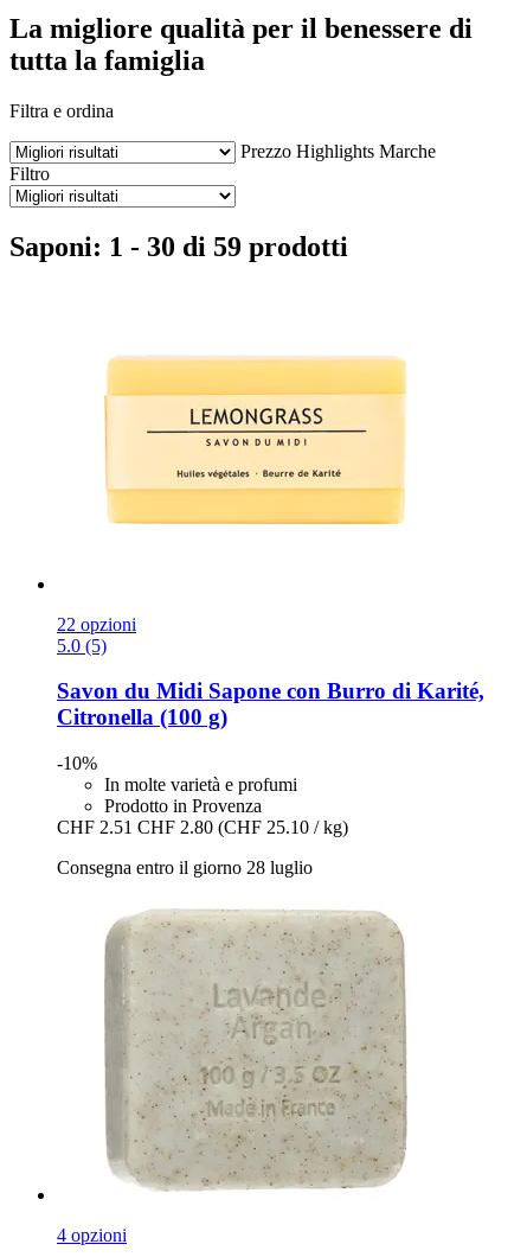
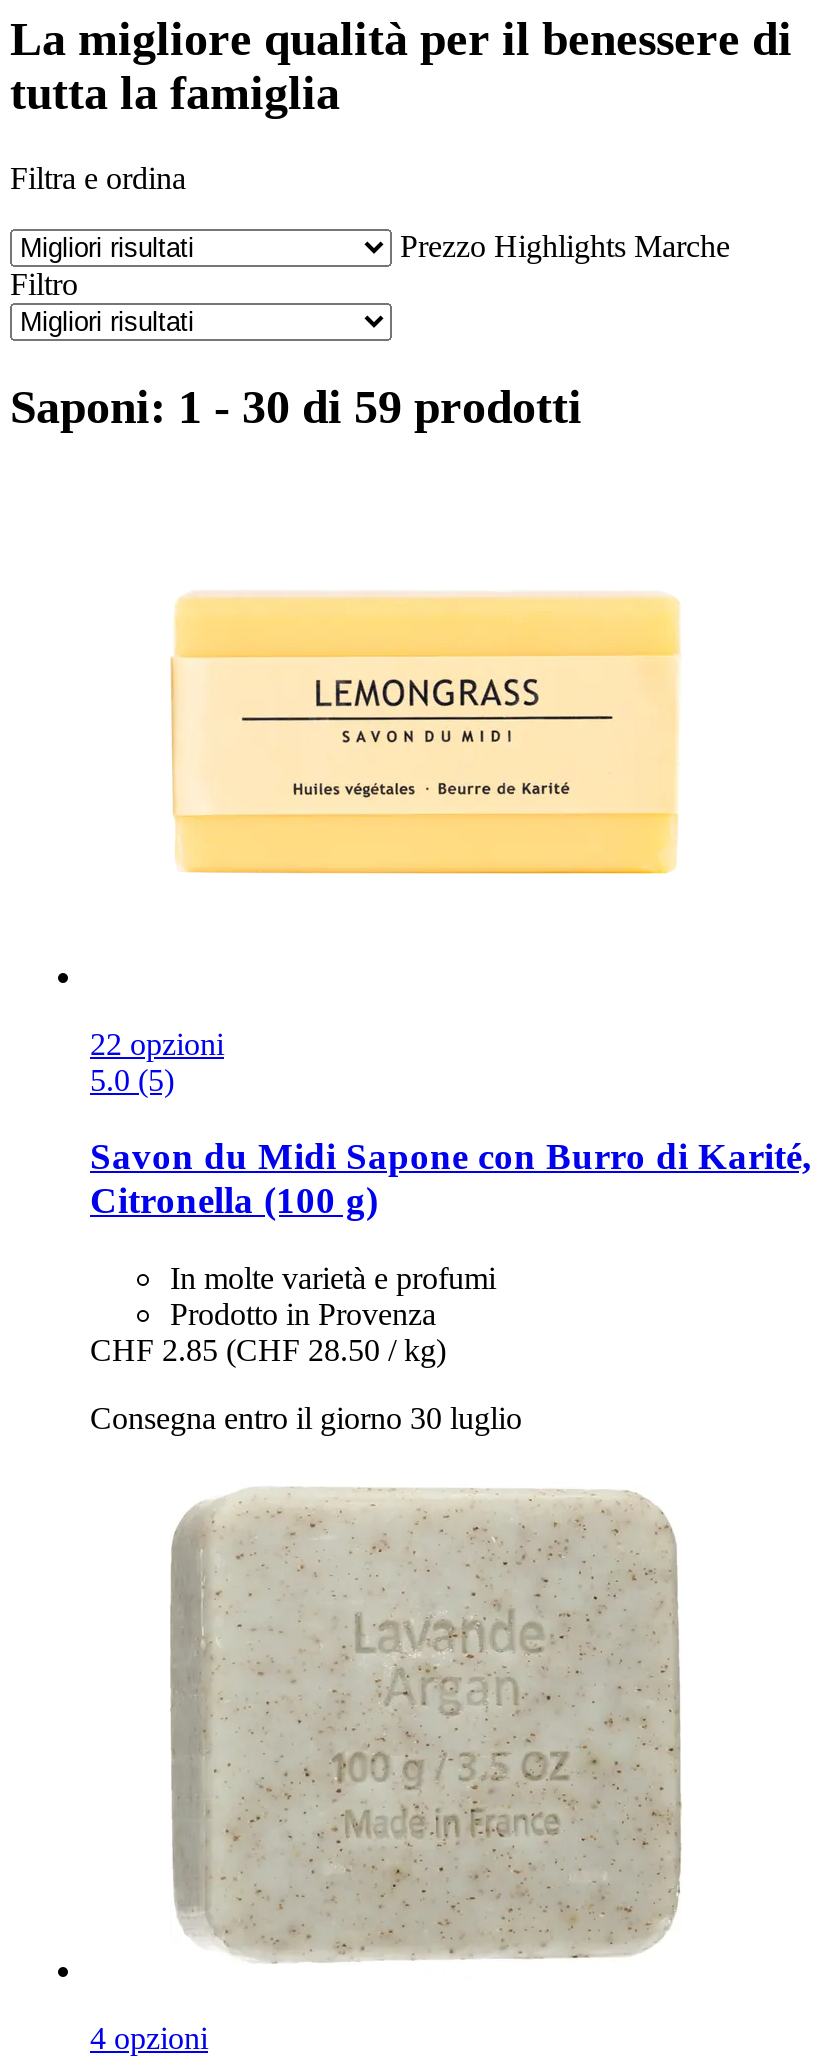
[57,753,97,773] -10% -> none
[57,817,348,837] CHF 2.51 CHF 2.80 (CHF 25.10 / kg) -> [90,1333,446,1367] CHF 2.85 (CHF 28.50 / kg)
[57,857,313,878] Consegna entro il giorno 28 luglio -> [90,1401,522,1435] Consegna entro il giorno 30 luglio

